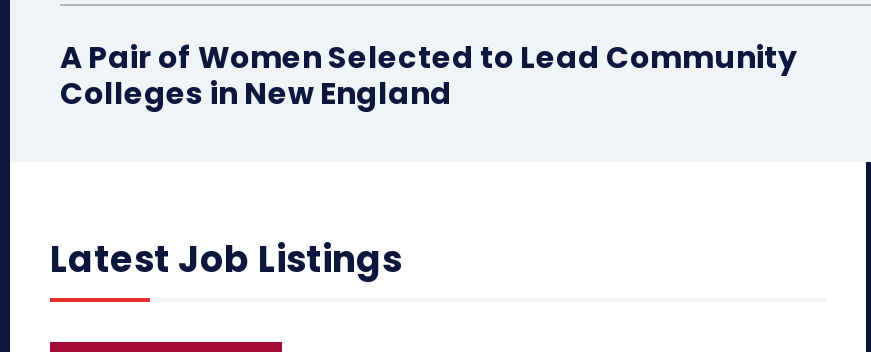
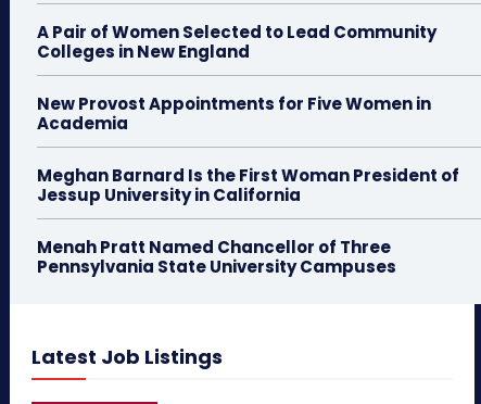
none -> [37,93,459,278] New Provost Appointments for Five Women in | Academia | Meghan Barnard Is the First Woman President of | Jessup University in California | Menah Pratt Named Chancellor of Three | Pennsylvania State University Campuses

